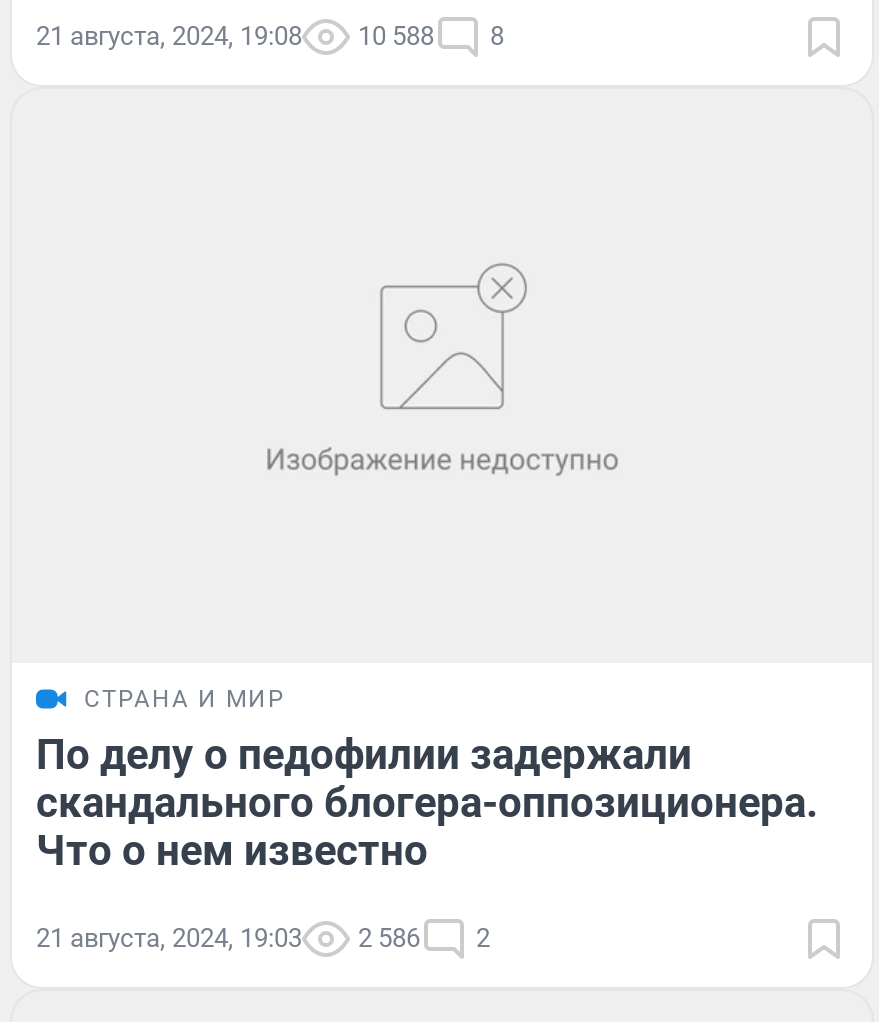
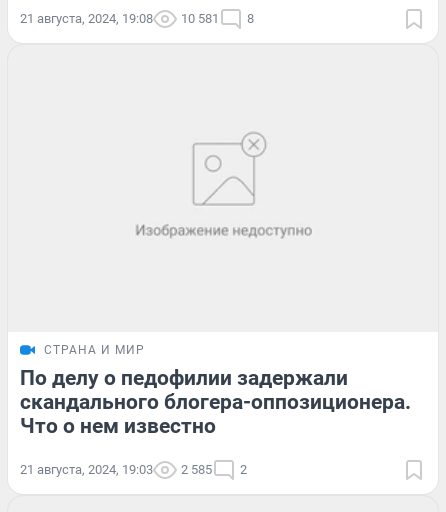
[36,22,504,52] 21 августа, 2024, 19:08 10 588 8 -> [20,11,254,26] 21 августа, 2024, 19:08 10 581 8
[36,923,490,953] 21 августа, 2024, 19:03 2 586 2 -> [20,462,247,477] 21 августа, 2024, 19:03 2 585 2

